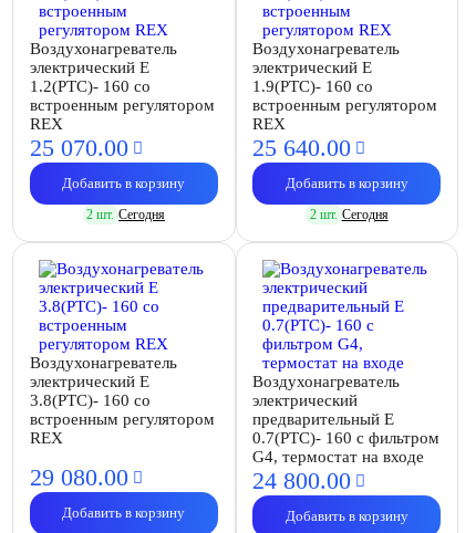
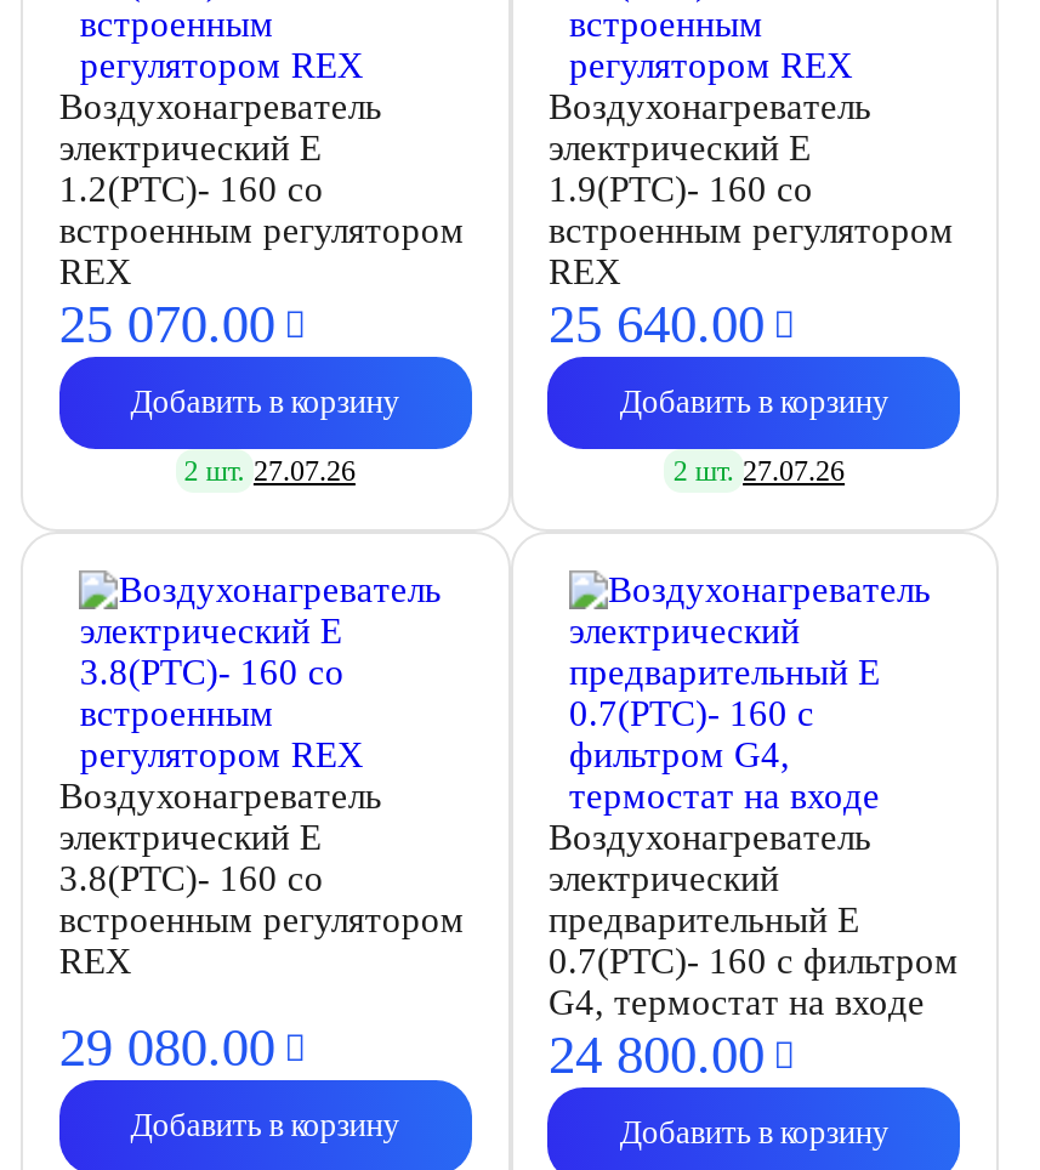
[87,207,165,222] 2 шт. Сегодня -> [184,453,355,487] 2 шт. 27.07.26
[310,207,388,222] 2 шт. Сегодня -> [673,453,845,487] 2 шт. 27.07.26

